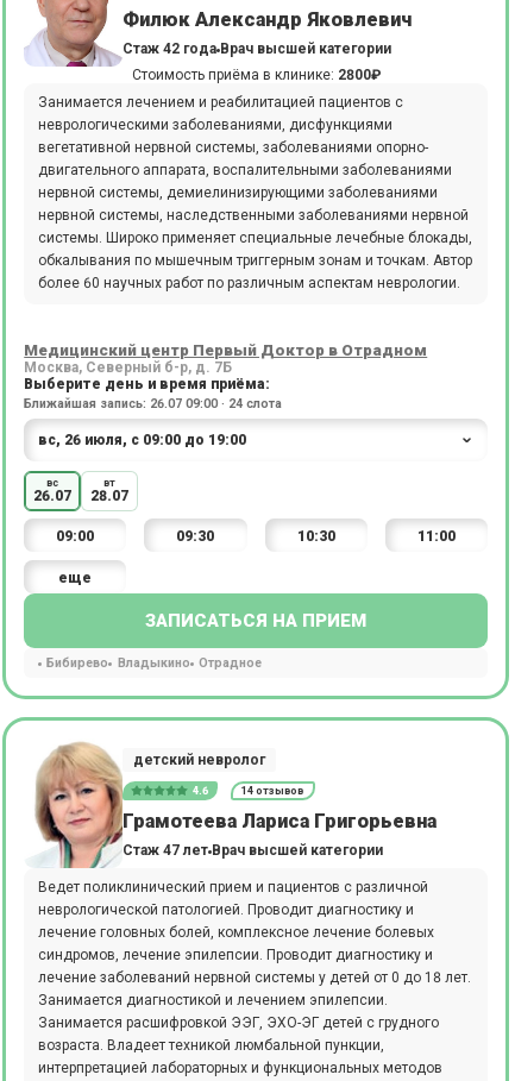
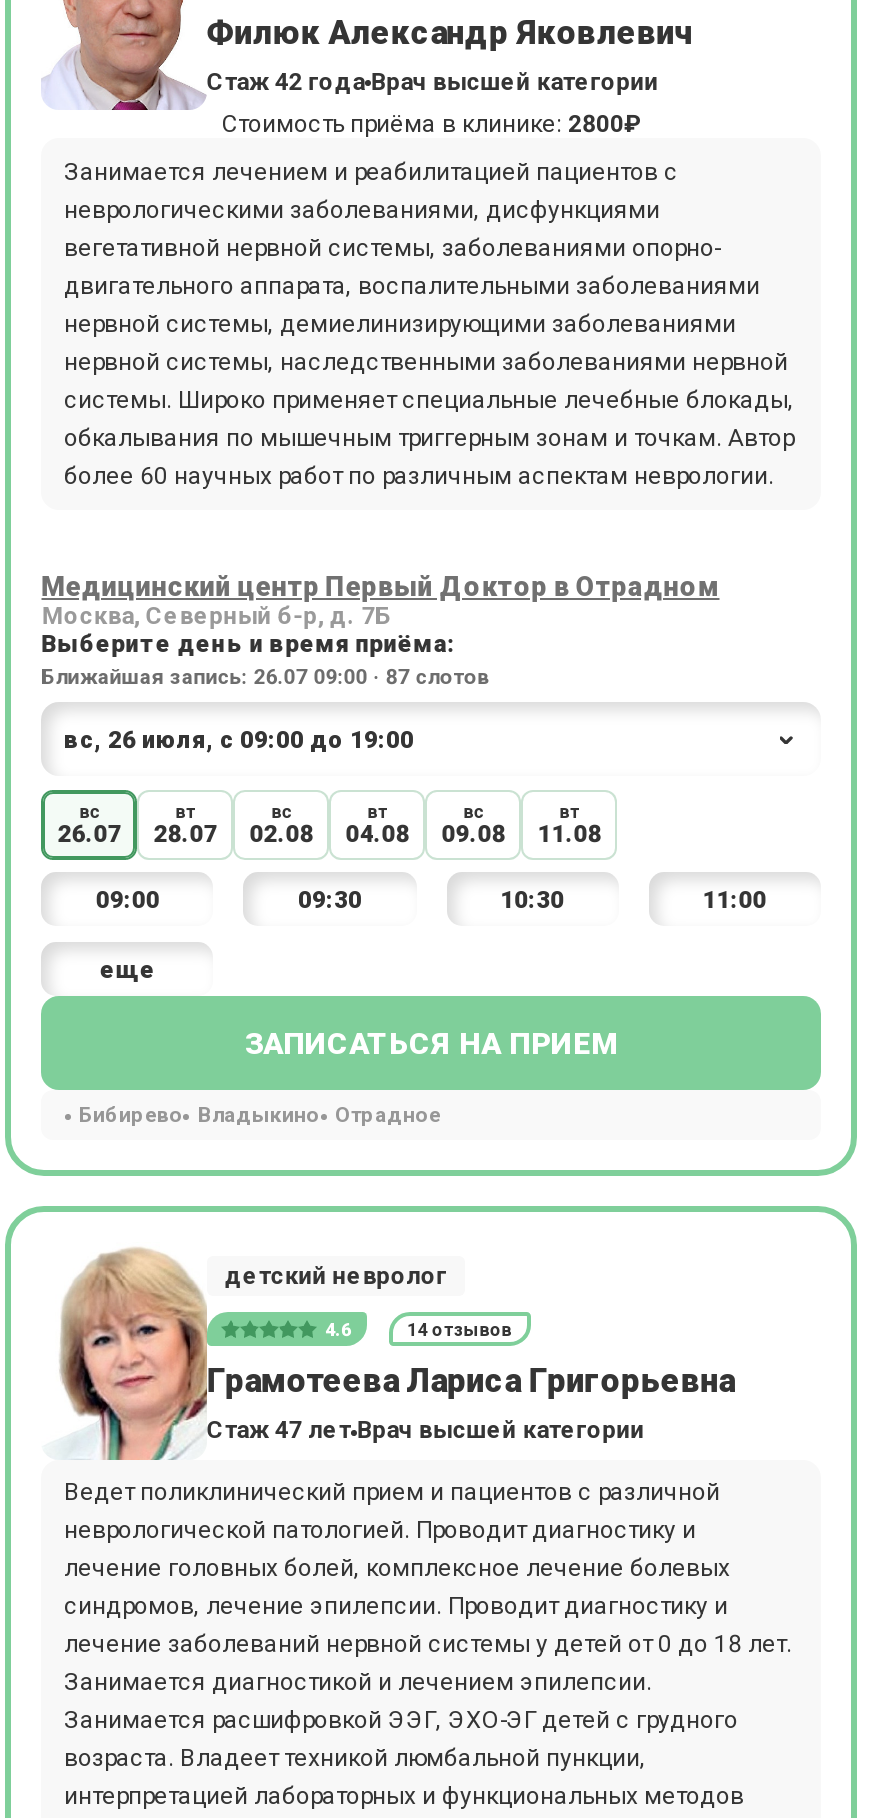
[24,395,282,411] Ближайшая запись: 26.07 09:00 · 24 слота -> [41,665,489,691] Ближайшая запись: 26.07 09:00 · 87 слотов
none -> [249,802,313,848] вс | 02.08
none -> [345,802,409,848] вт | 04.08
none -> [441,802,505,848] вс | 09.08
none -> [537,802,601,848] вт | 11.08

